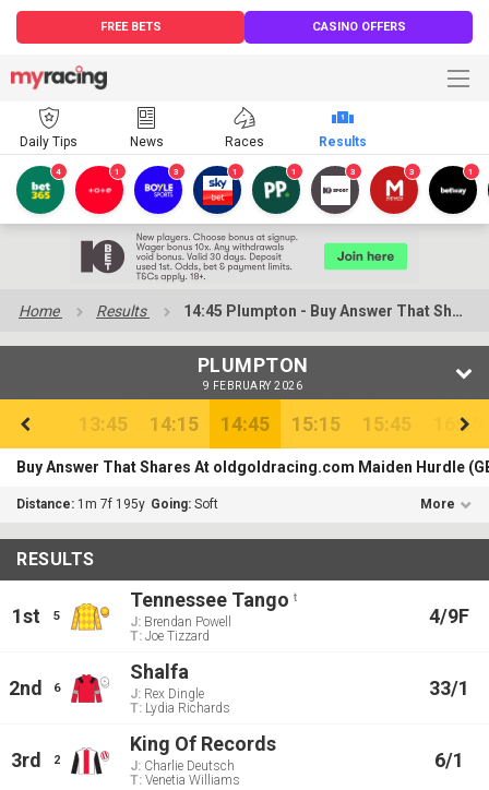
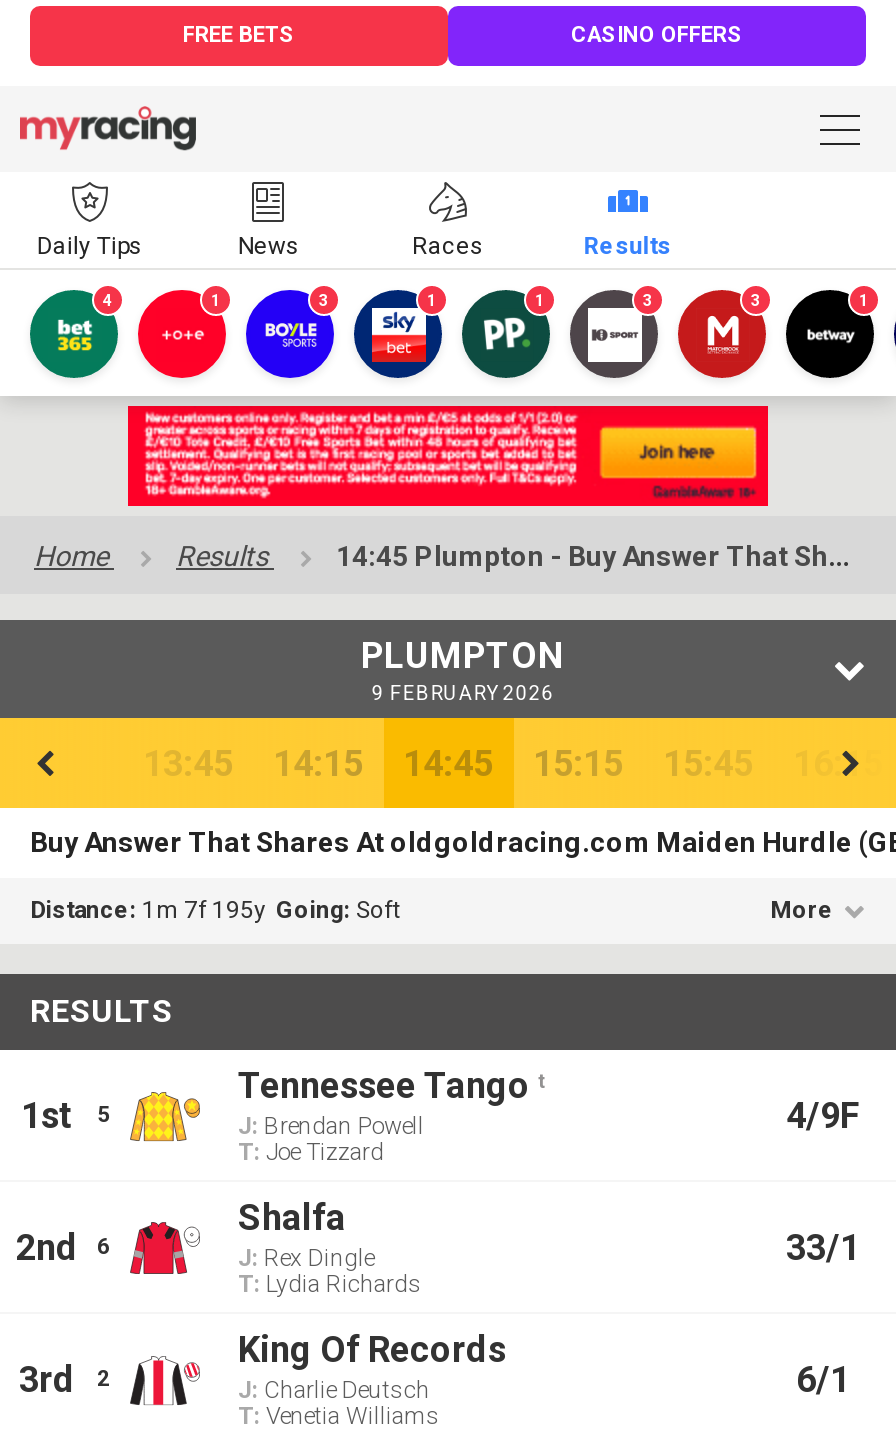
[70,229,419,284] [image] -> [126,404,770,508] [image]

